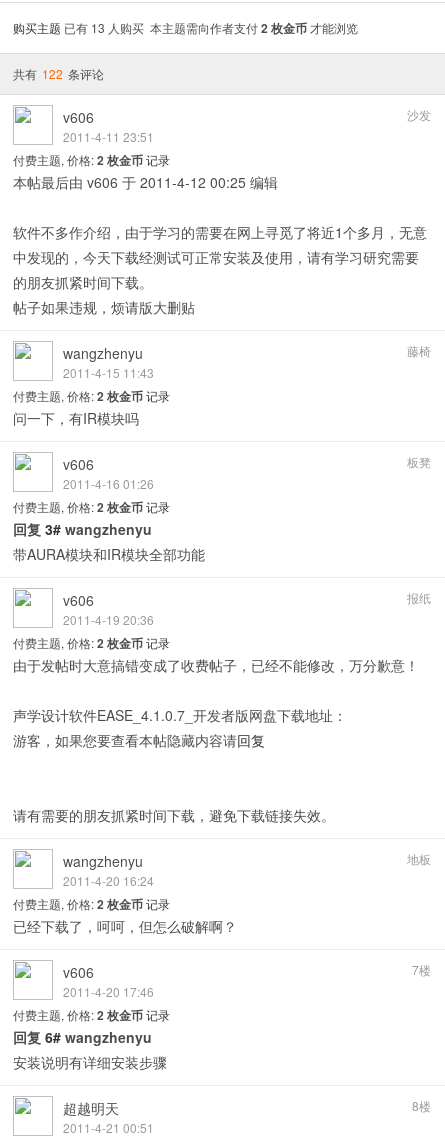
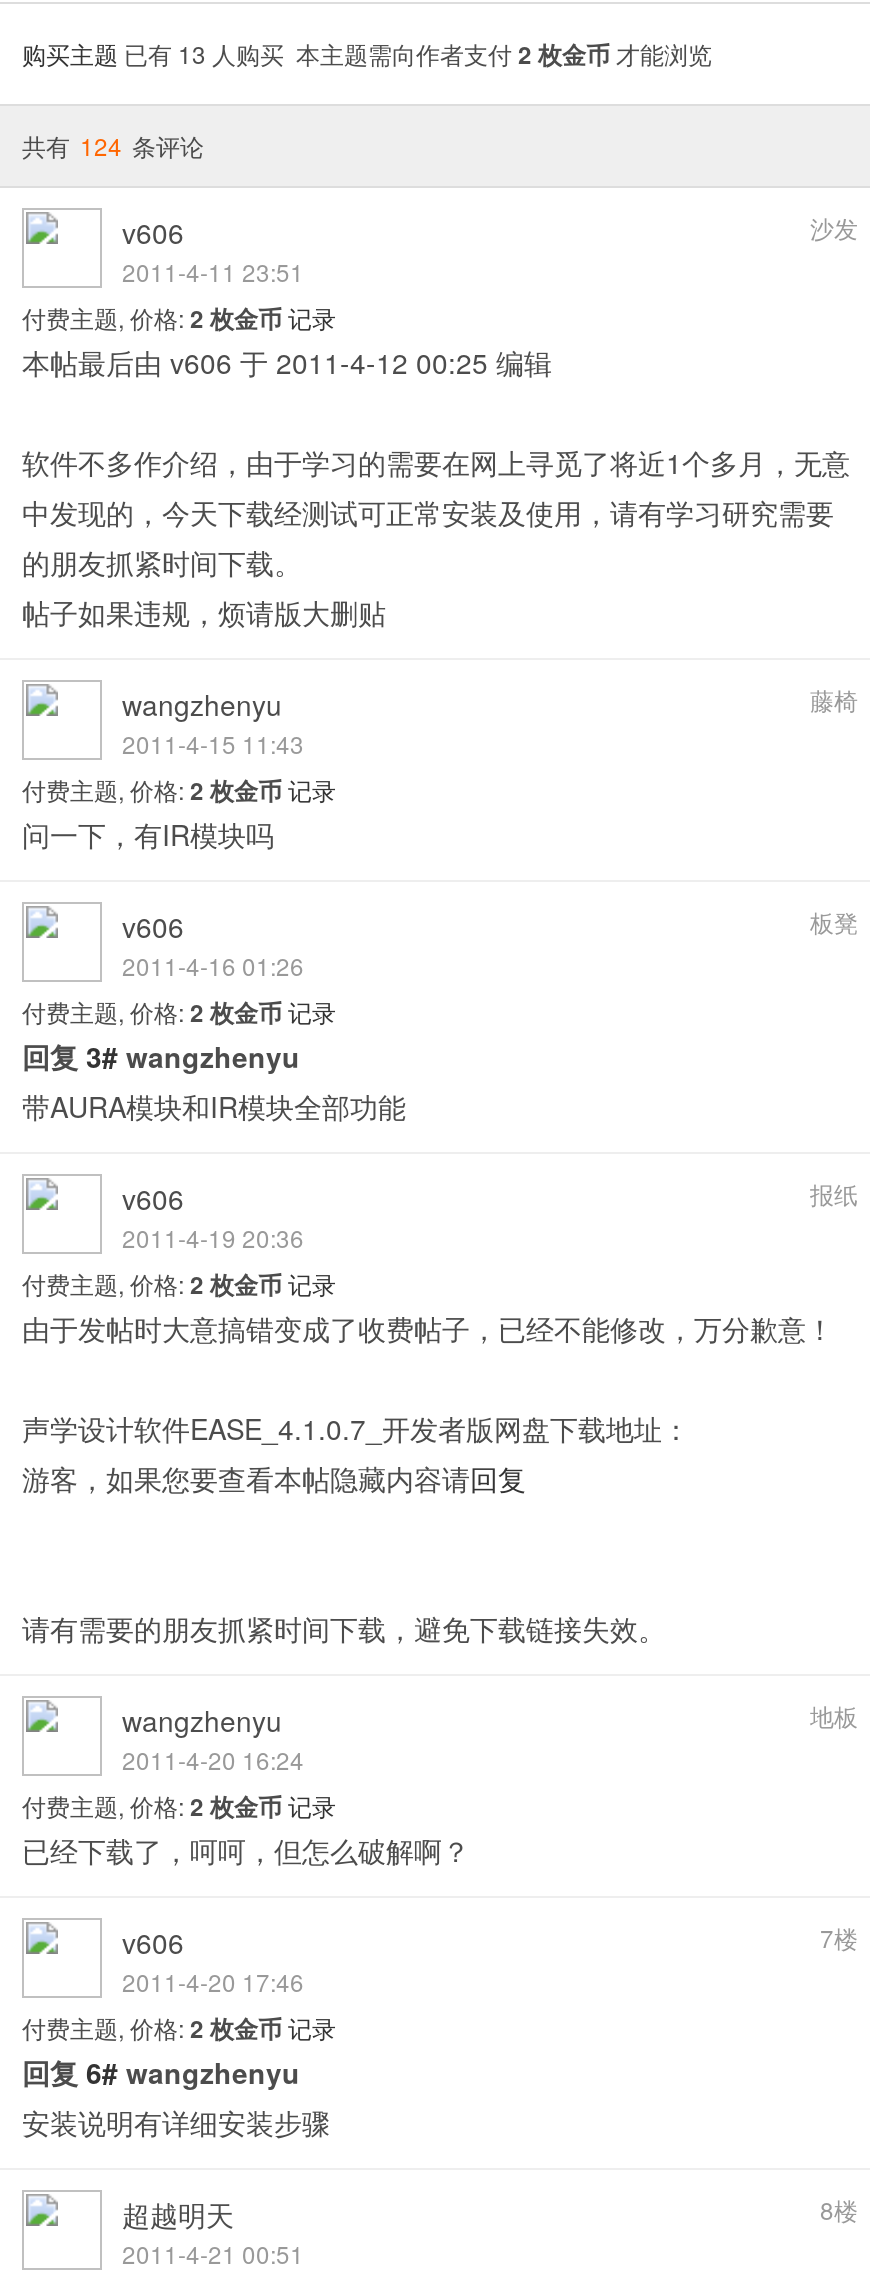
[13,65,104,82] 共有 122 条评论 -> [22,128,204,162] 共有 124 条评论

